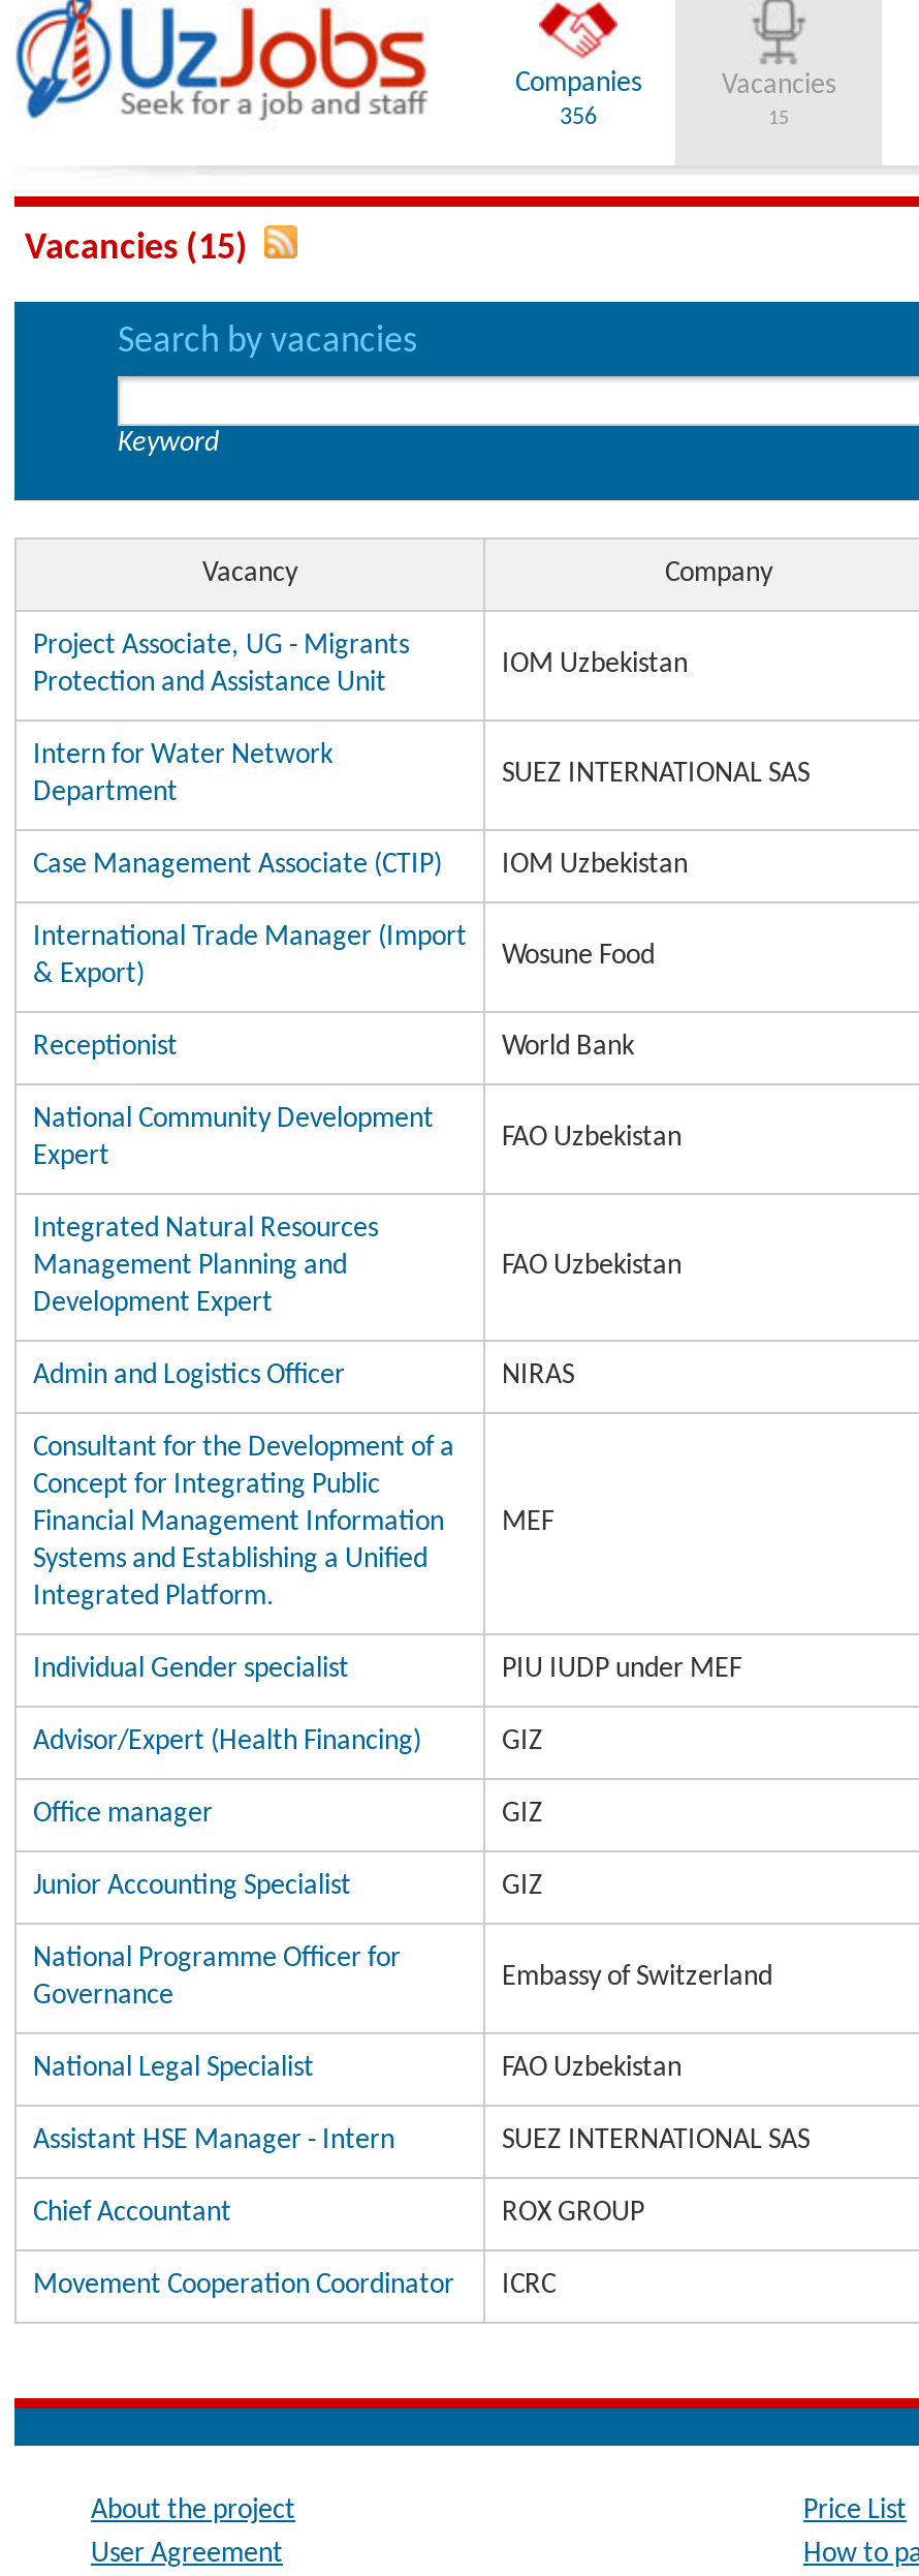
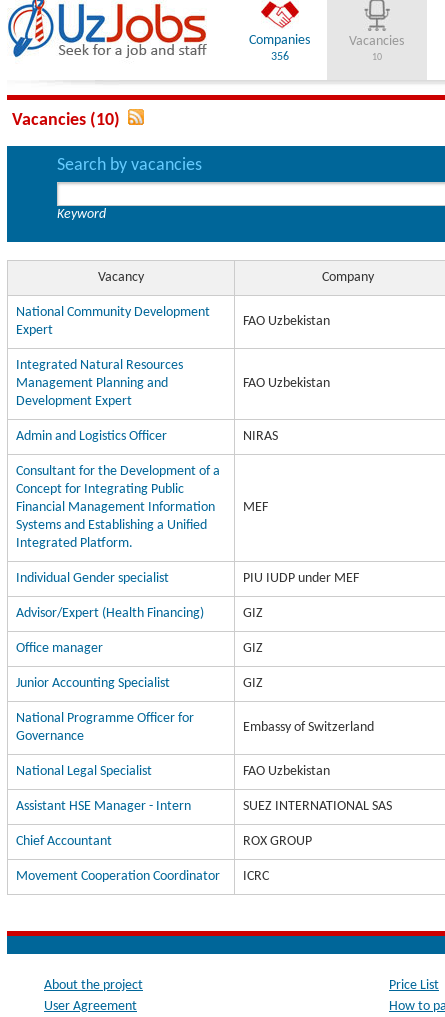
[768,108,789,130] 15 -> [372,52,382,63] 10
[25,229,248,269] Vacancies (15) -> [12,111,120,130] Vacancies (10)
[33,631,409,699] Project Associate, UG - Migrants | Protection and Assistance Unit -> none
[33,649,688,808] IOM Uzbekistan | Intern for Water Network | Department -> none
[33,759,810,990] SUEZ INTERNATIONAL SAS | Case Management Associate (CTIP) | IOM Uzbekistan | International Trade Manager (Import | & Export) -> none
[33,941,655,1063] Wosune Food | Receptionist | World Bank -> none

